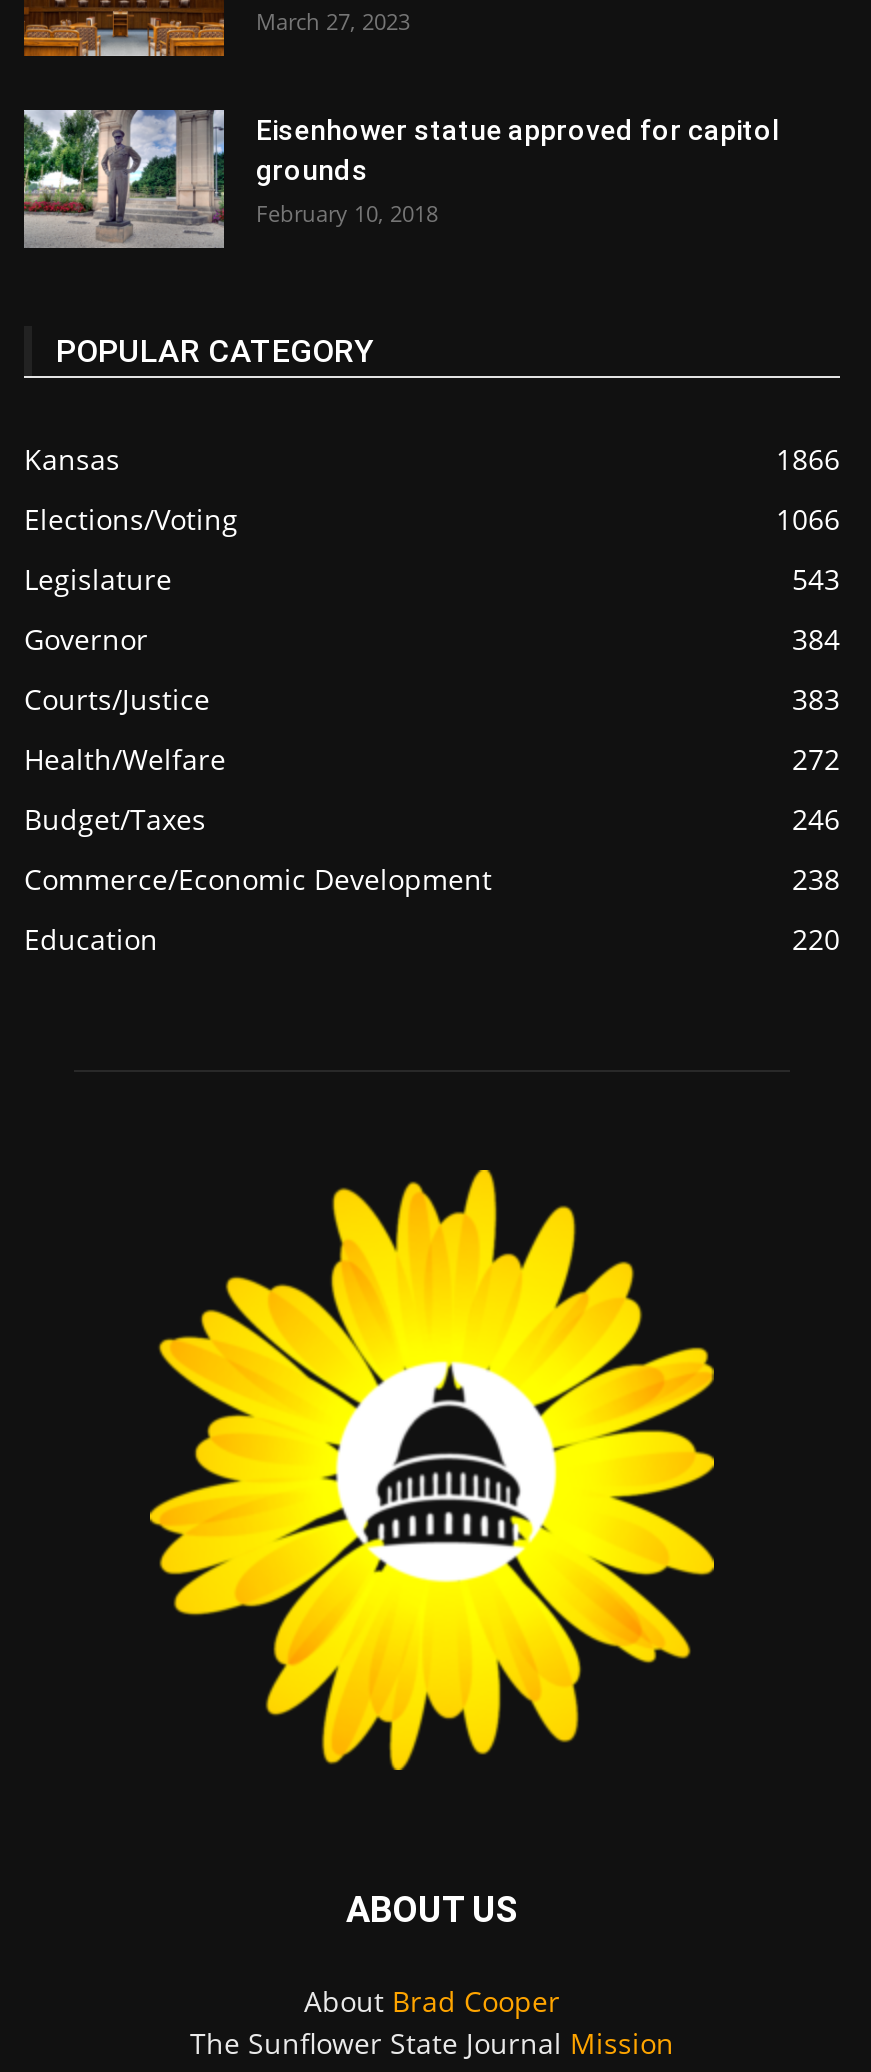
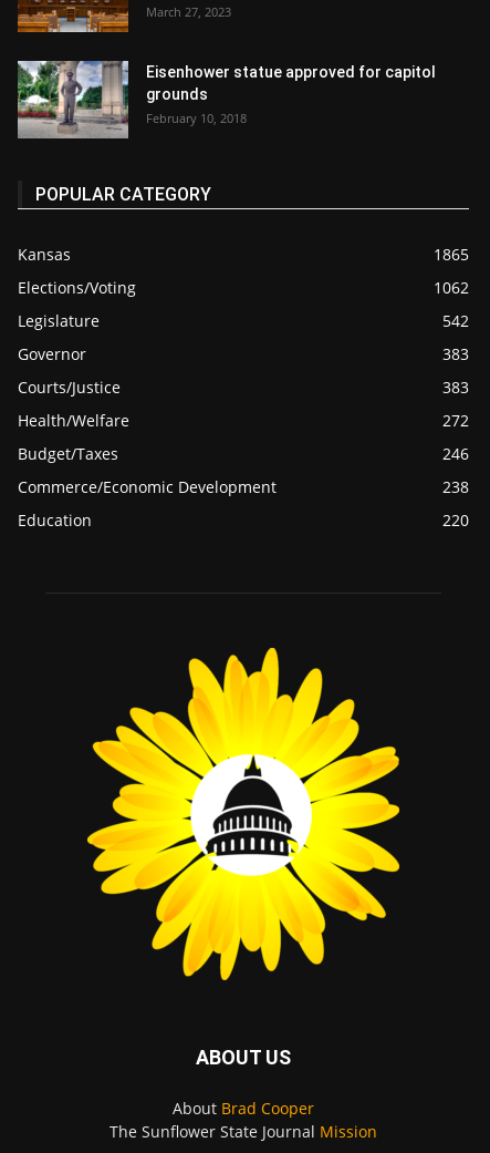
[776,440,840,478] 1866 -> [434,244,469,265] 1865
[776,500,840,538] 1066 -> [434,277,469,298] 1062
[792,560,840,598] 543 -> [442,310,469,331] 542
[792,620,840,658] 384 -> [442,343,469,364] 383

